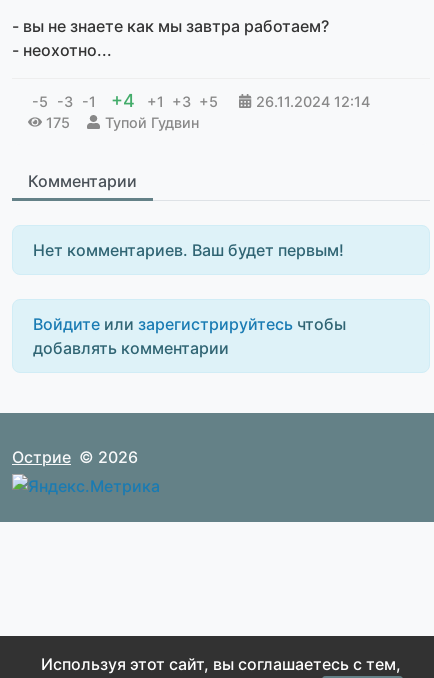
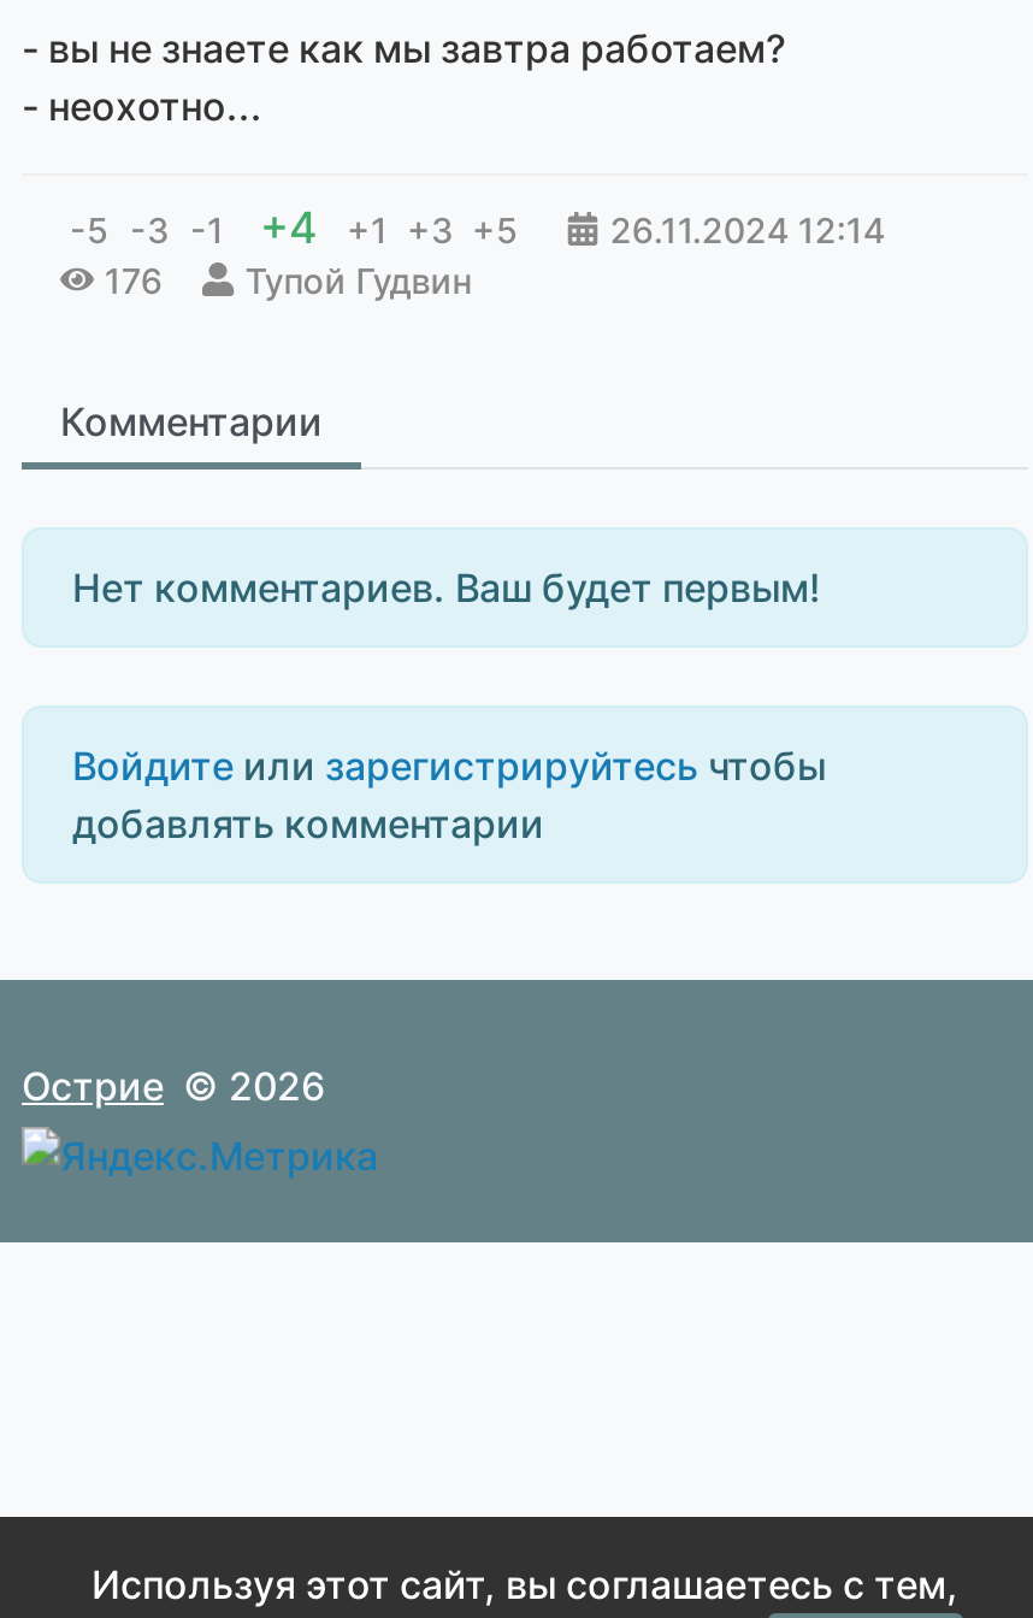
[42,113,70,130] 175 -> [95,259,162,300] 176

